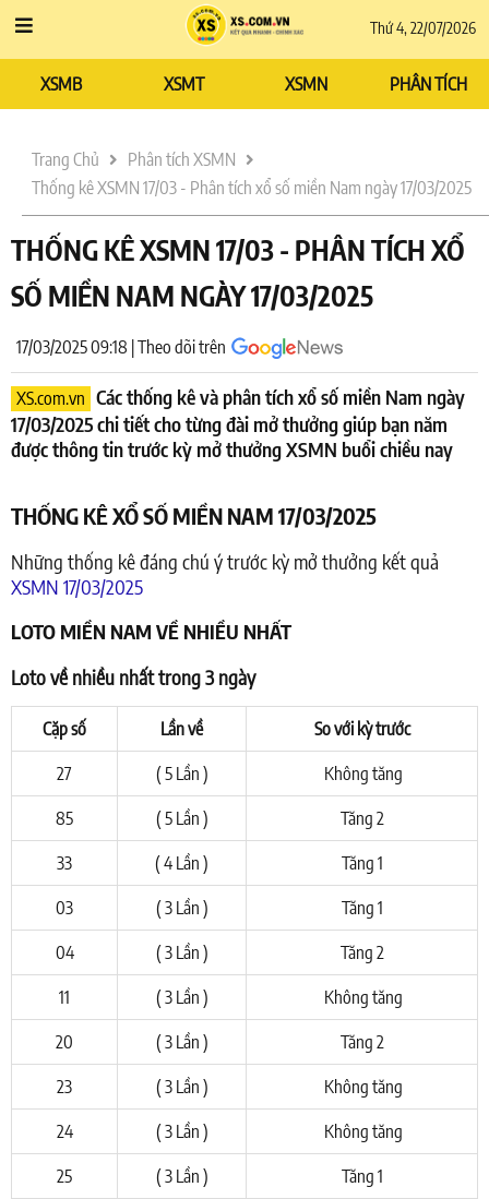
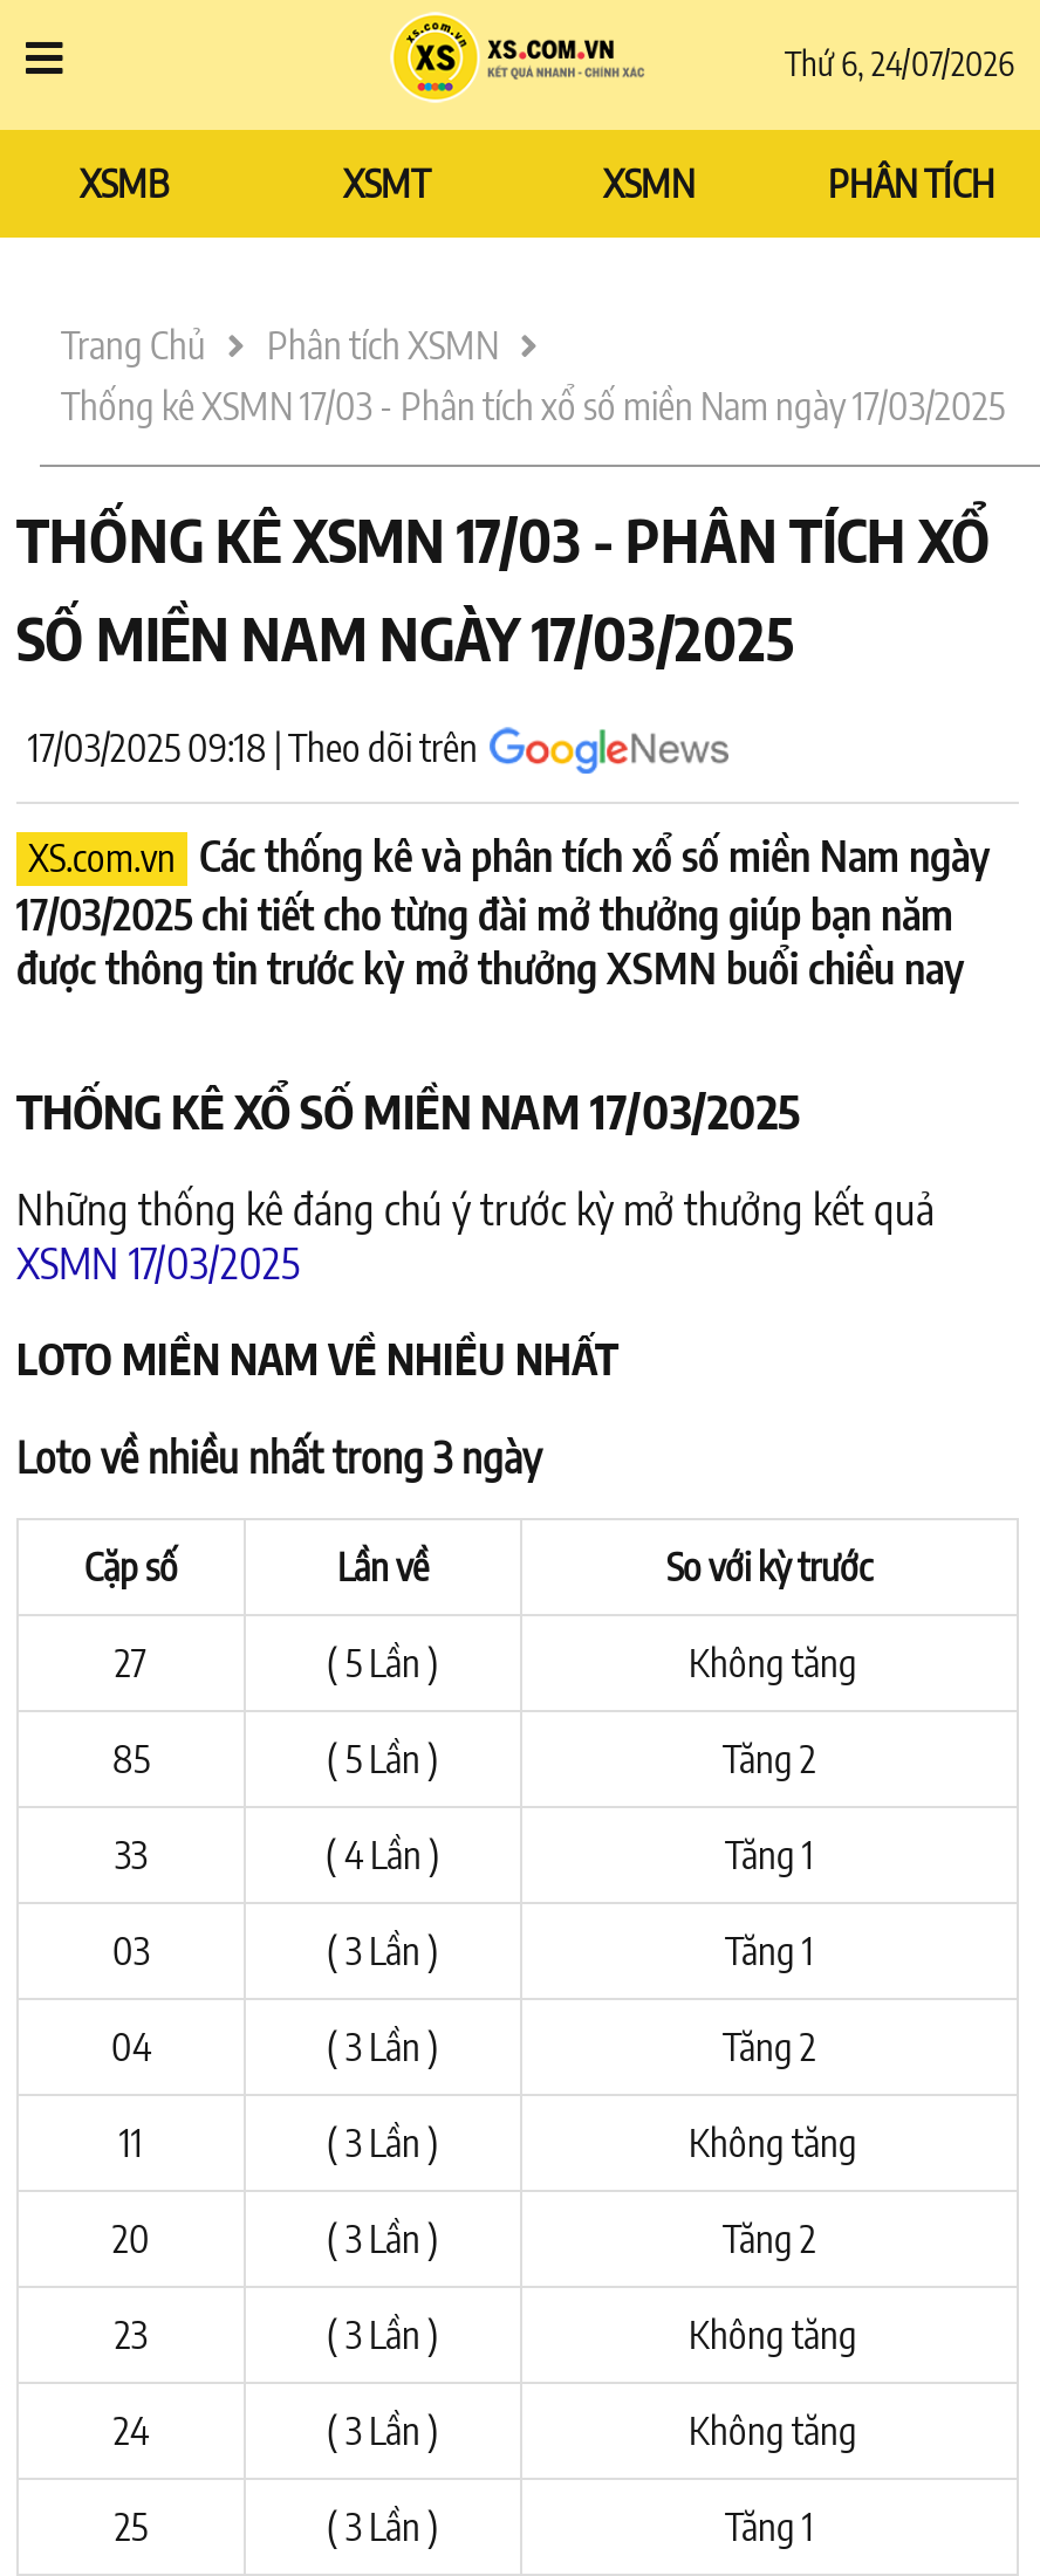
[370,19,476,37] Thứ 4, 22/07/2026 -> [785,43,1014,83] Thứ 6, 24/07/2026

